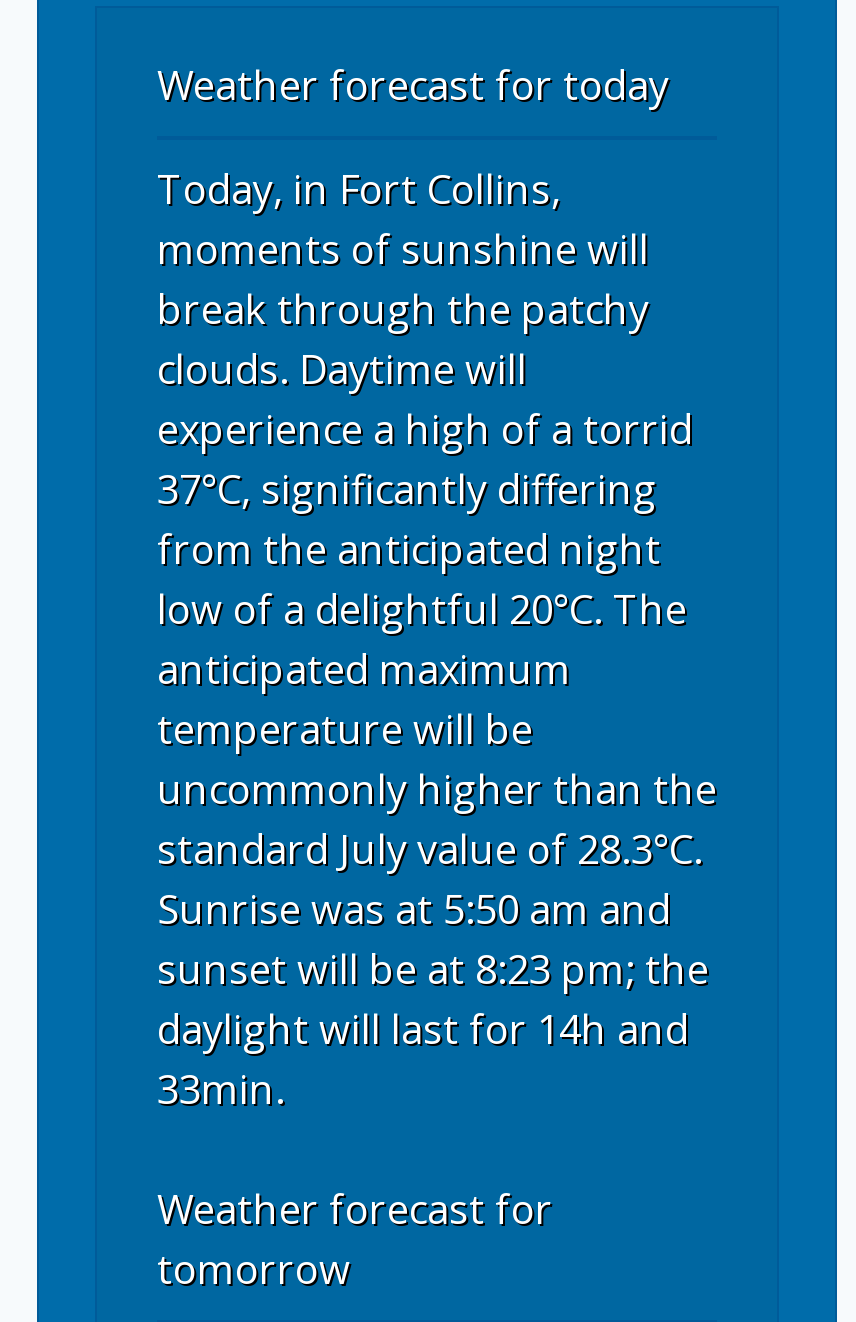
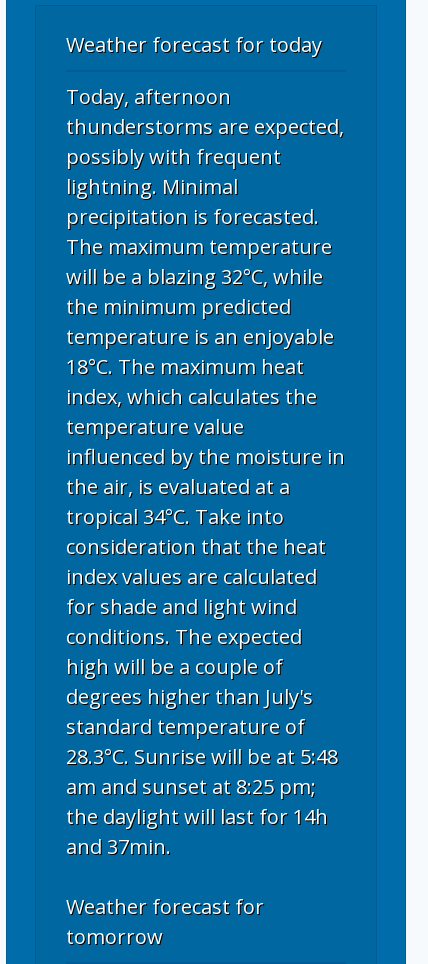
[157,163,717,1117] Today, in Fort Collins, | moments of sunshine will | break through the patchy | clouds. Daytime will | experience a high of a torrid | 37°C, significantly differing | from the anticipated night | low of a delightful 20°C. The | anticipated maximum | temperature will be | uncommonly higher than the | standard July value of 28.3°C. | Sunrise was at 5:50 am and | sunset will be at 8:23 pm; the | daylight will last for 14h and | 33min. -> [66,83,345,860] Today, afternoon | thunderstorms are expected, | possibly with frequent | lightning. Minimal | precipitation is forecasted. | The maximum temperature | will be a blazing 32°C, while | the minimum predicted | temperature is an enjoyable | 18°C. The maximum heat | index, which calculates the | temperature value | influenced by the moisture in | the air, is evaluated at a | tropical 34°C. Take into | consideration that the heat | index values are calculated | for shade and light wind | conditions. The expected | high will be a couple of | degrees higher than July's | standard temperature of | 28.3°C. Sunrise will be at 5:48 | am and sunset at 8:25 pm; | the daylight will last for 14h | and 37min.

